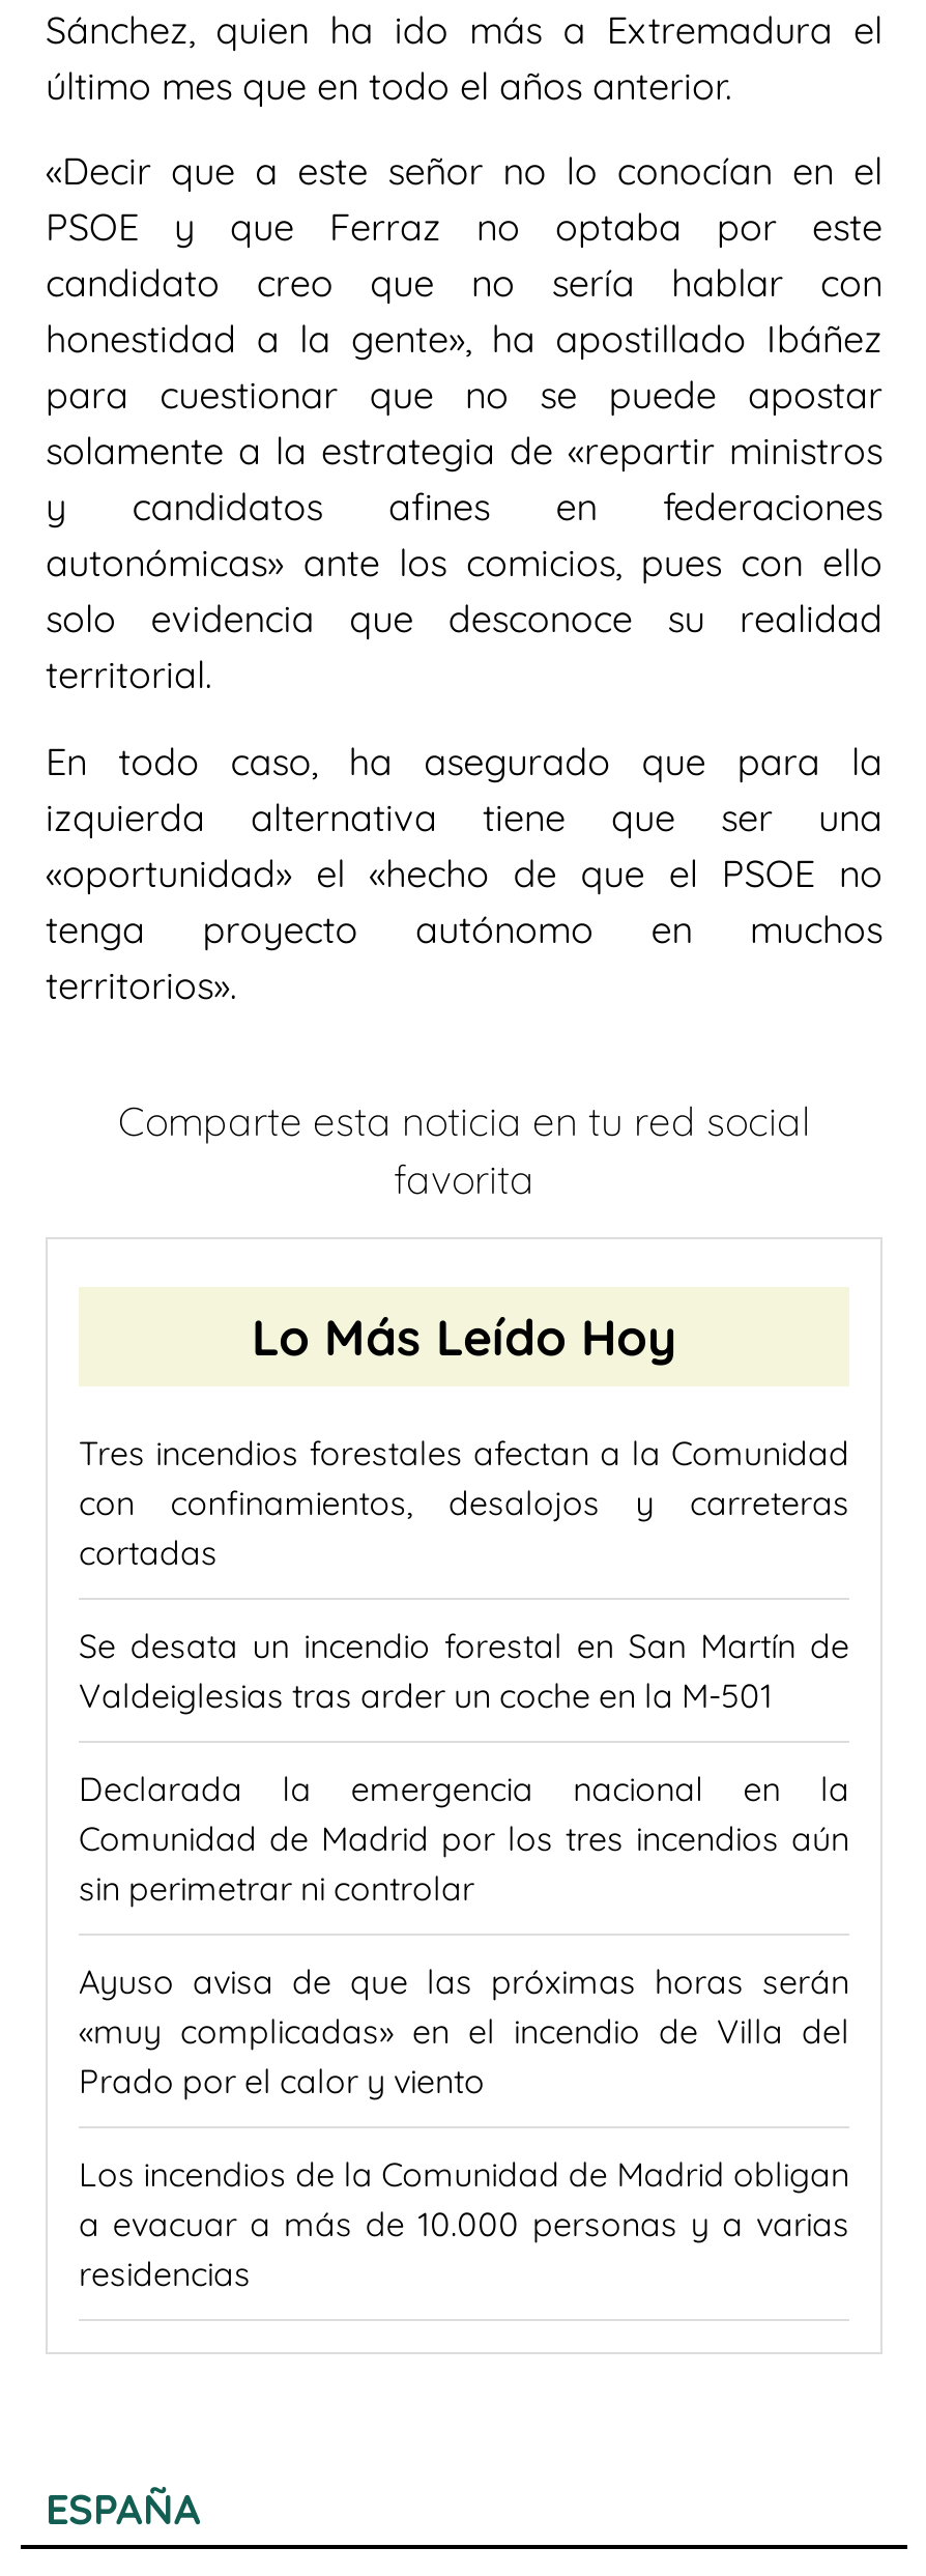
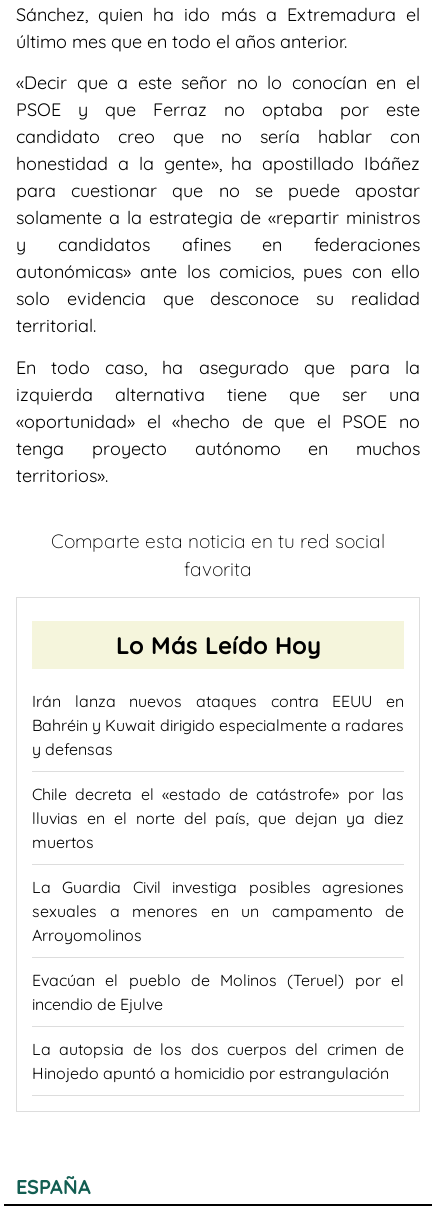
[79,1433,849,1574] Tres incendios forestales afectan a la Comunidad | con confinamientos, desalojos y carreteras | cortadas -> [32,691,404,759] Irán lanza nuevos ataques contra EEUU en | Bahréin y Kuwait dirigido especialmente a radares | y defensas
[79,1625,849,1717] Se desata un incendio forestal en San Martín de | Valdeiglesias tras arder un coche en la M-501 -> [32,784,404,852] Chile decreta el «estado de catástrofe» por las | lluvias en el norte del país, que dejan ya diez | muertos
[79,1768,849,1909] Declarada la emergencia nacional en la | Comunidad de Madrid por los tres incendios aún | sin perimetrar ni controlar -> [32,877,404,945] La Guardia Civil investiga posibles agresiones | sexuales a menores en un campamento de | Arroyomolinos
[79,1961,849,2102] Ayuso avisa de que las próximas horas serán | «muy complicadas» en el incendio de Villa del | Prado por el calor y viento -> [32,970,404,1014] Evacúan el pueblo de Molinos (Teruel) por el | incendio de Ejulve
[79,2154,849,2295] Los incendios de la Comunidad de Madrid obligan | a evacuar a más de 10.000 personas y a varias | residencias -> [32,1039,404,1083] La autopsia de los dos cuerpos del crimen de | Hinojedo apuntó a homicidio por estrangulación

